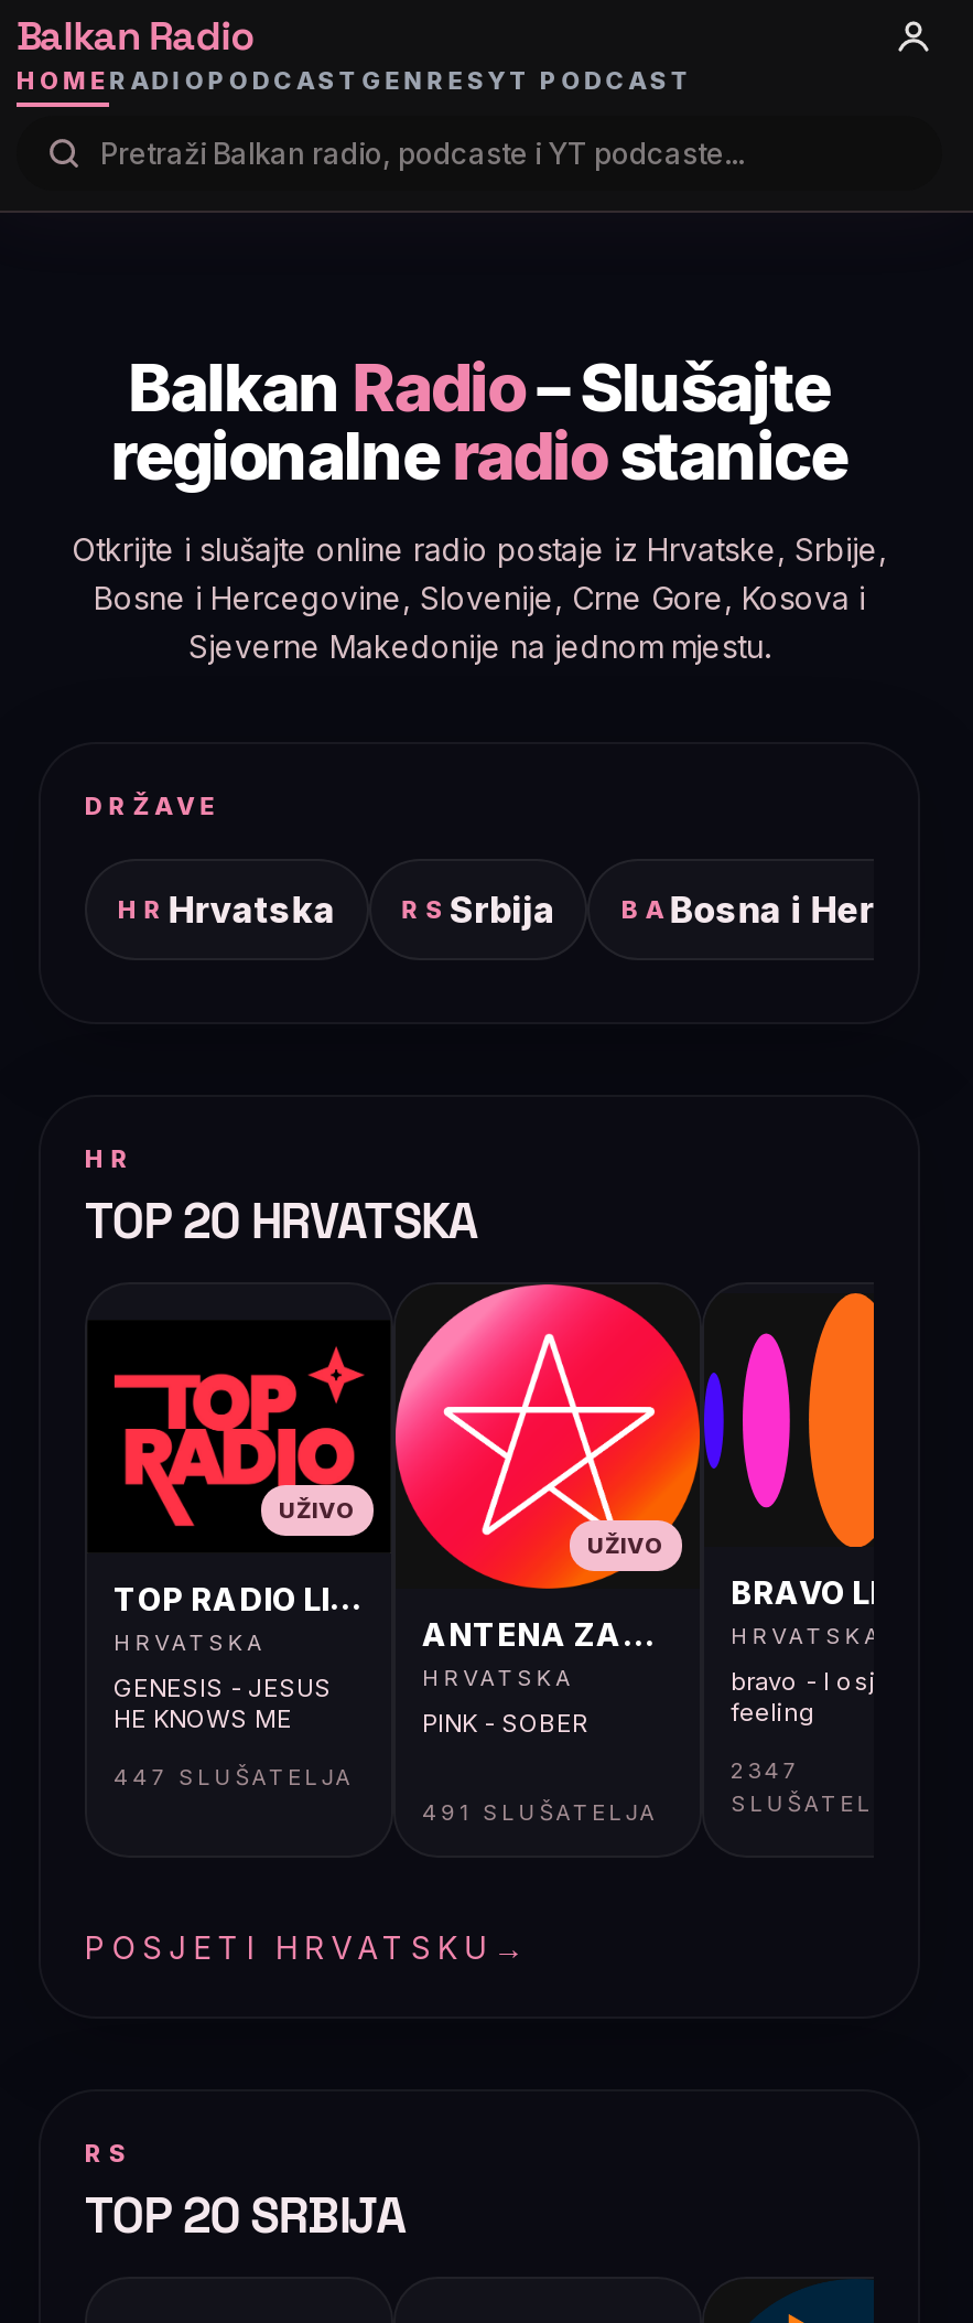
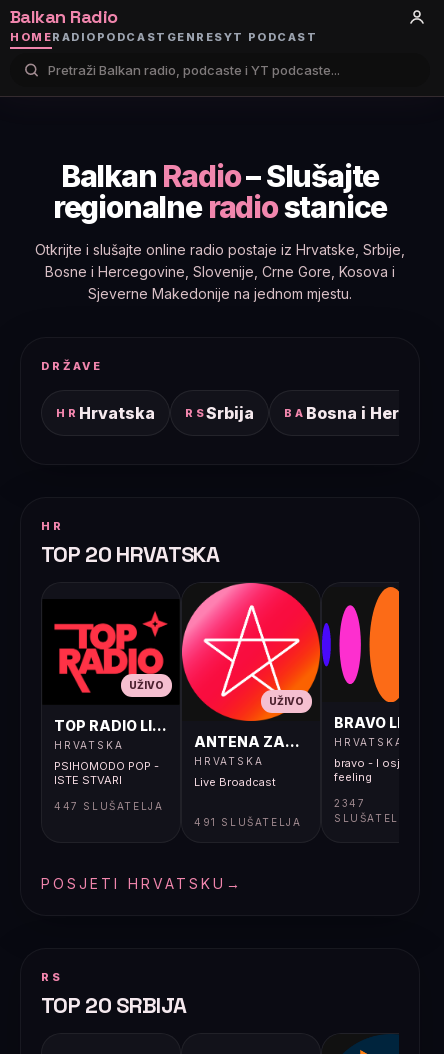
[113,1672,332,1733] GENESIS - JESUS | HE KNOWS ME -> [54,759,159,787] PSIHOMODO POP - | ISTE STVARI
[422,1708,587,1739] PINK - SOBER -> [194,775,276,789] Live Broadcast

